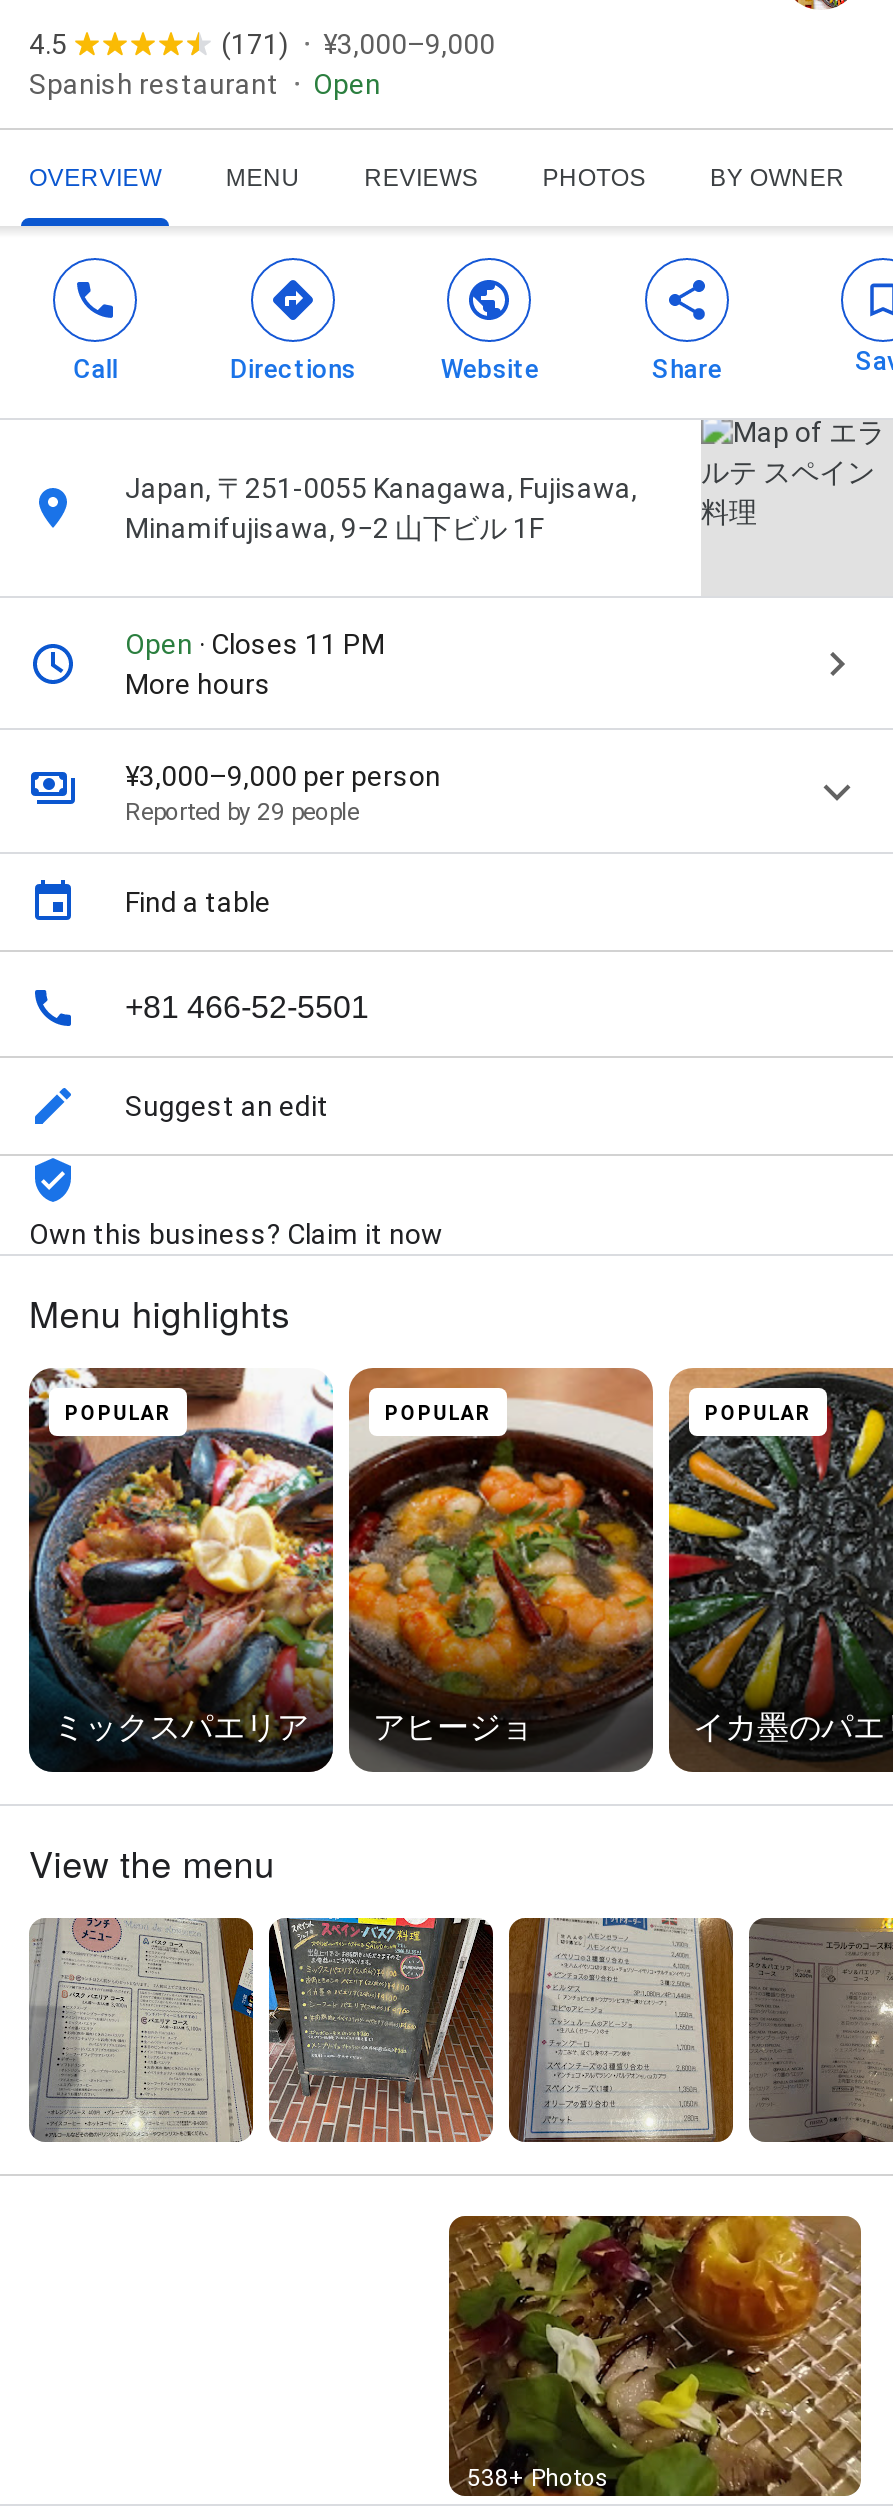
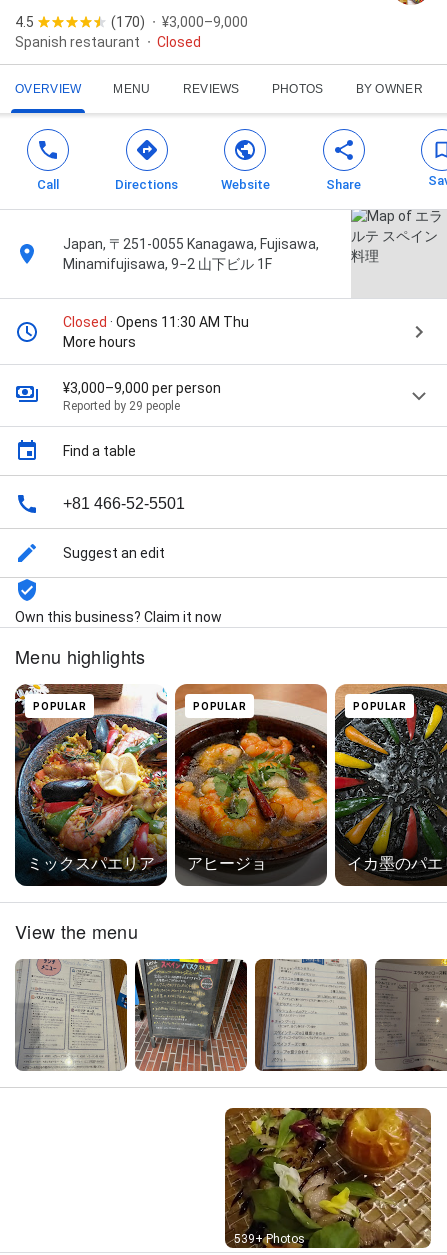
[221,28,495,60] (171) ¥3,000–9,000 -> [111,14,248,30] (170) ¥3,000–9,000
[313,68,381,100] Open -> [157,34,201,50] Closed
[125,628,385,660] Open · Closes 11 PM -> [63,314,249,330] Closed · Opens 11:30 AM Thu
[467,2464,609,2492] 538+ Photos -> [234,1232,305,1246] 539+ Photos

